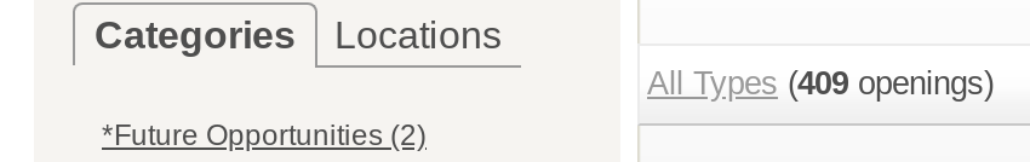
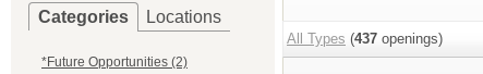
[647,65,994,102] All Types (409 openings) -> [287,30,443,47] All Types (437 openings)

